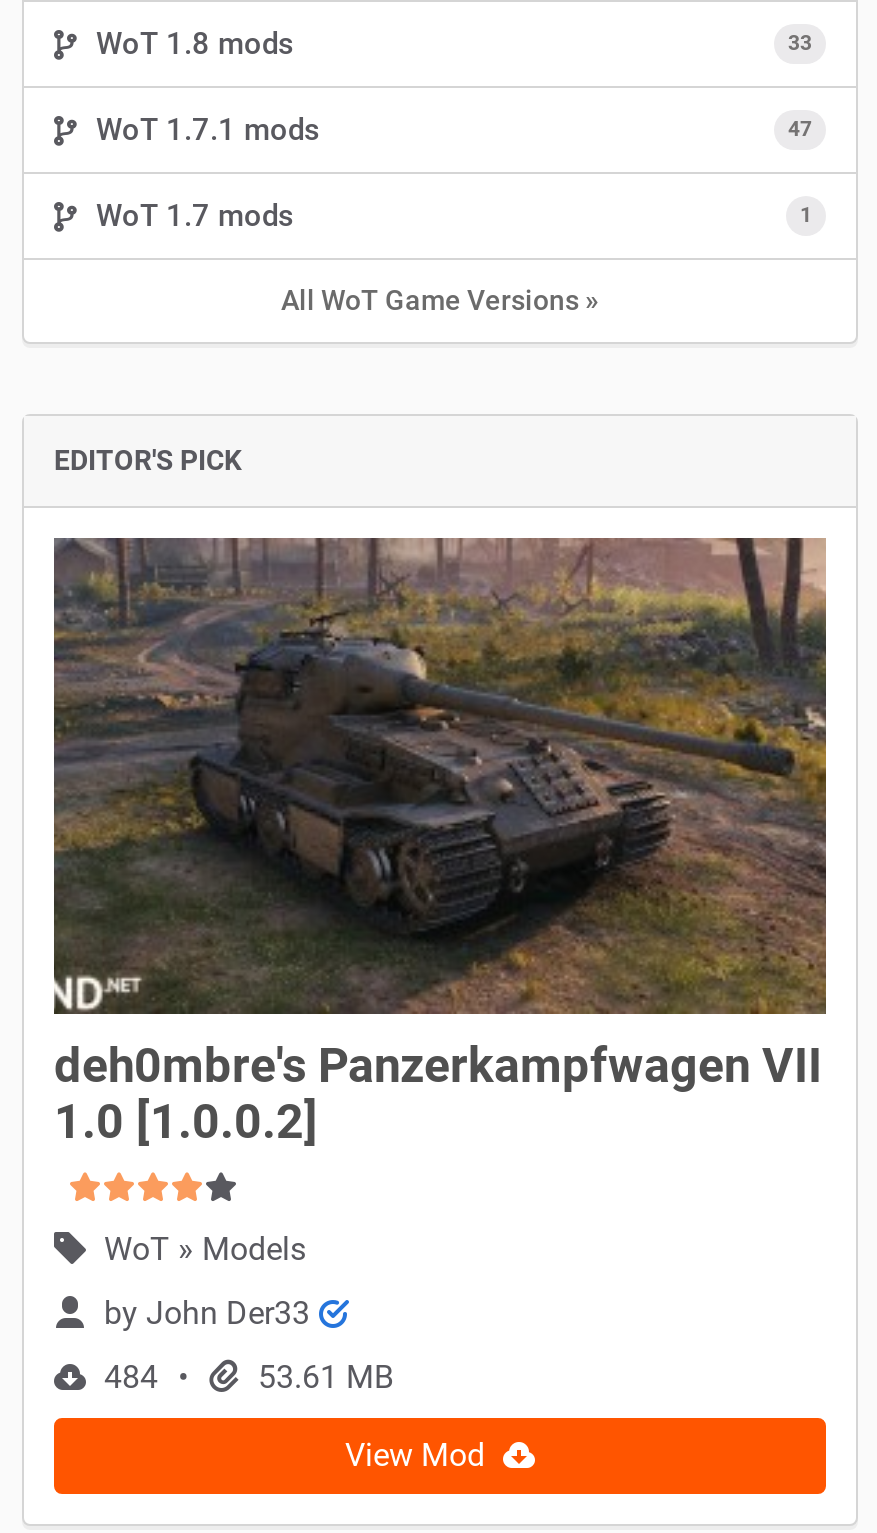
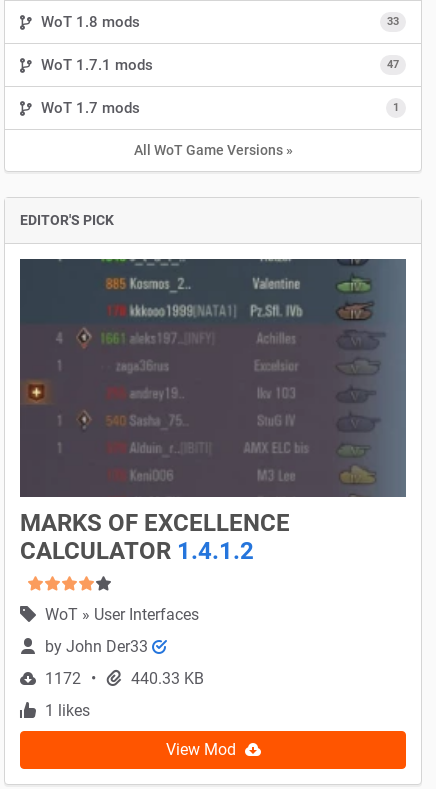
[54,538,828,1150] [image] | deh0mbre's Panzerkampfwagen VII | 1.0 [1.0.0.2] -> [20,258,407,565] [image] | MARKS OF EXCELLENCE | CALCULATOR 1.4.1.2
[104,1230,306,1268] WoT» Models -> [45,605,199,624] WoT» User Interfaces
[96,1358,394,1396] 484 | 53.61 MB -> [41,669,204,720] 1172 | 440.33 KB | 1 likes

